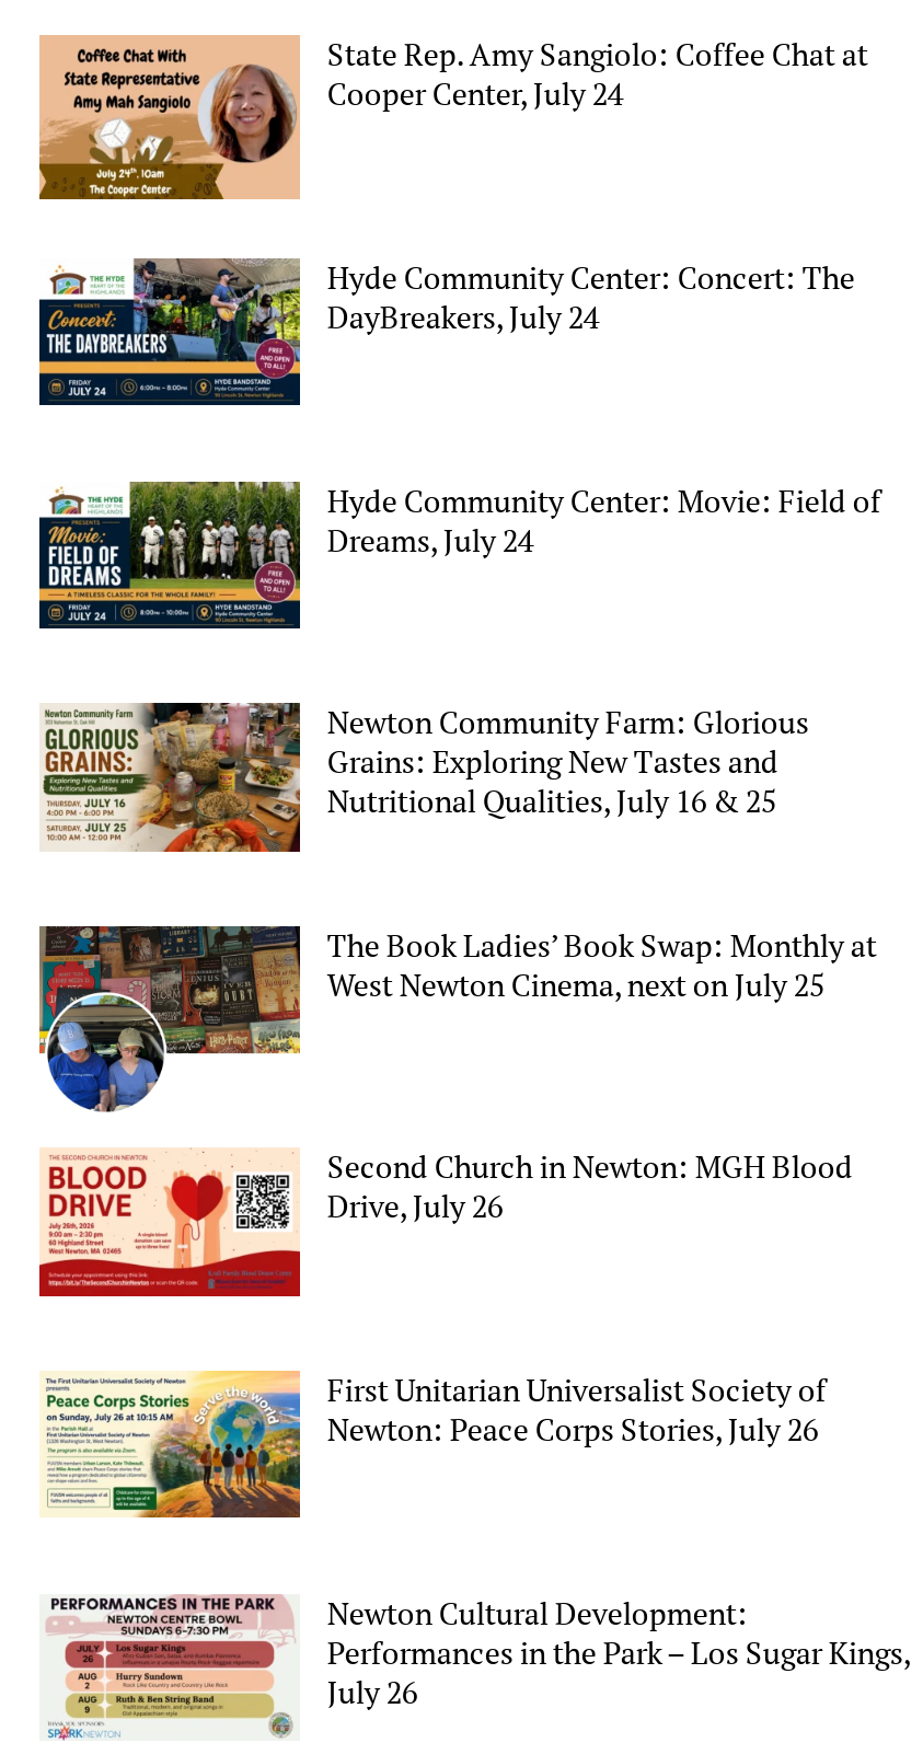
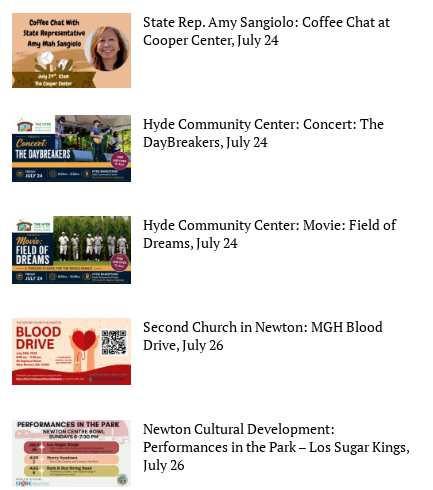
[39,701,877,1004] [image] | Newton Community Farm: Glorious | Grains: Exploring New Tastes and | Nutritional Qualities, July 16 & 25 | The Book Ladies’ Book Swap: Monthly at | West Newton Cinema, next on July 25 -> none
[37,924,302,1115] [image] -> none
[44,1368,826,1520] [image] | First Unitarian Universalist Society of | Newton: Peace Corps Stories, July 26 -> none

